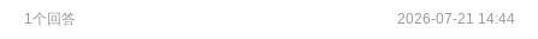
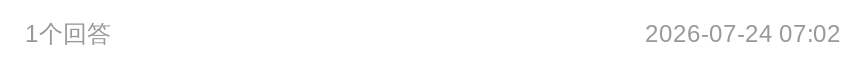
[397,11,515,27] 2026-07-21 14:44 -> [645,20,841,48] 2026-07-24 07:02

